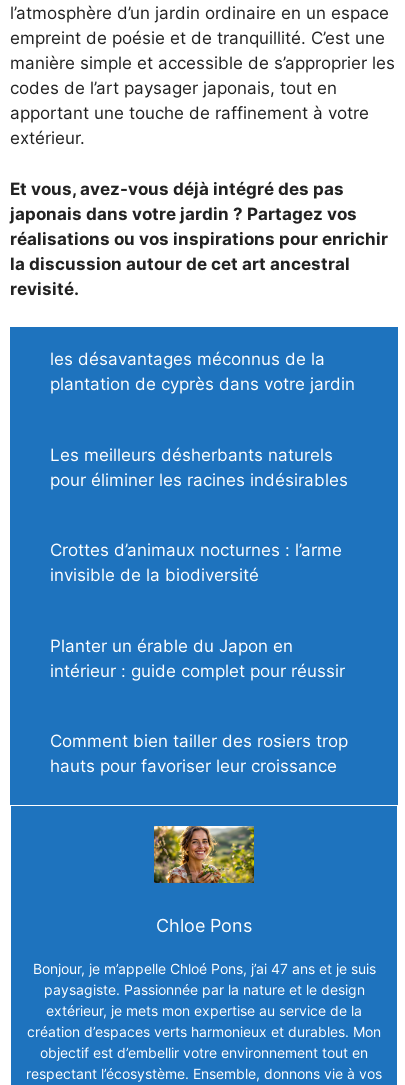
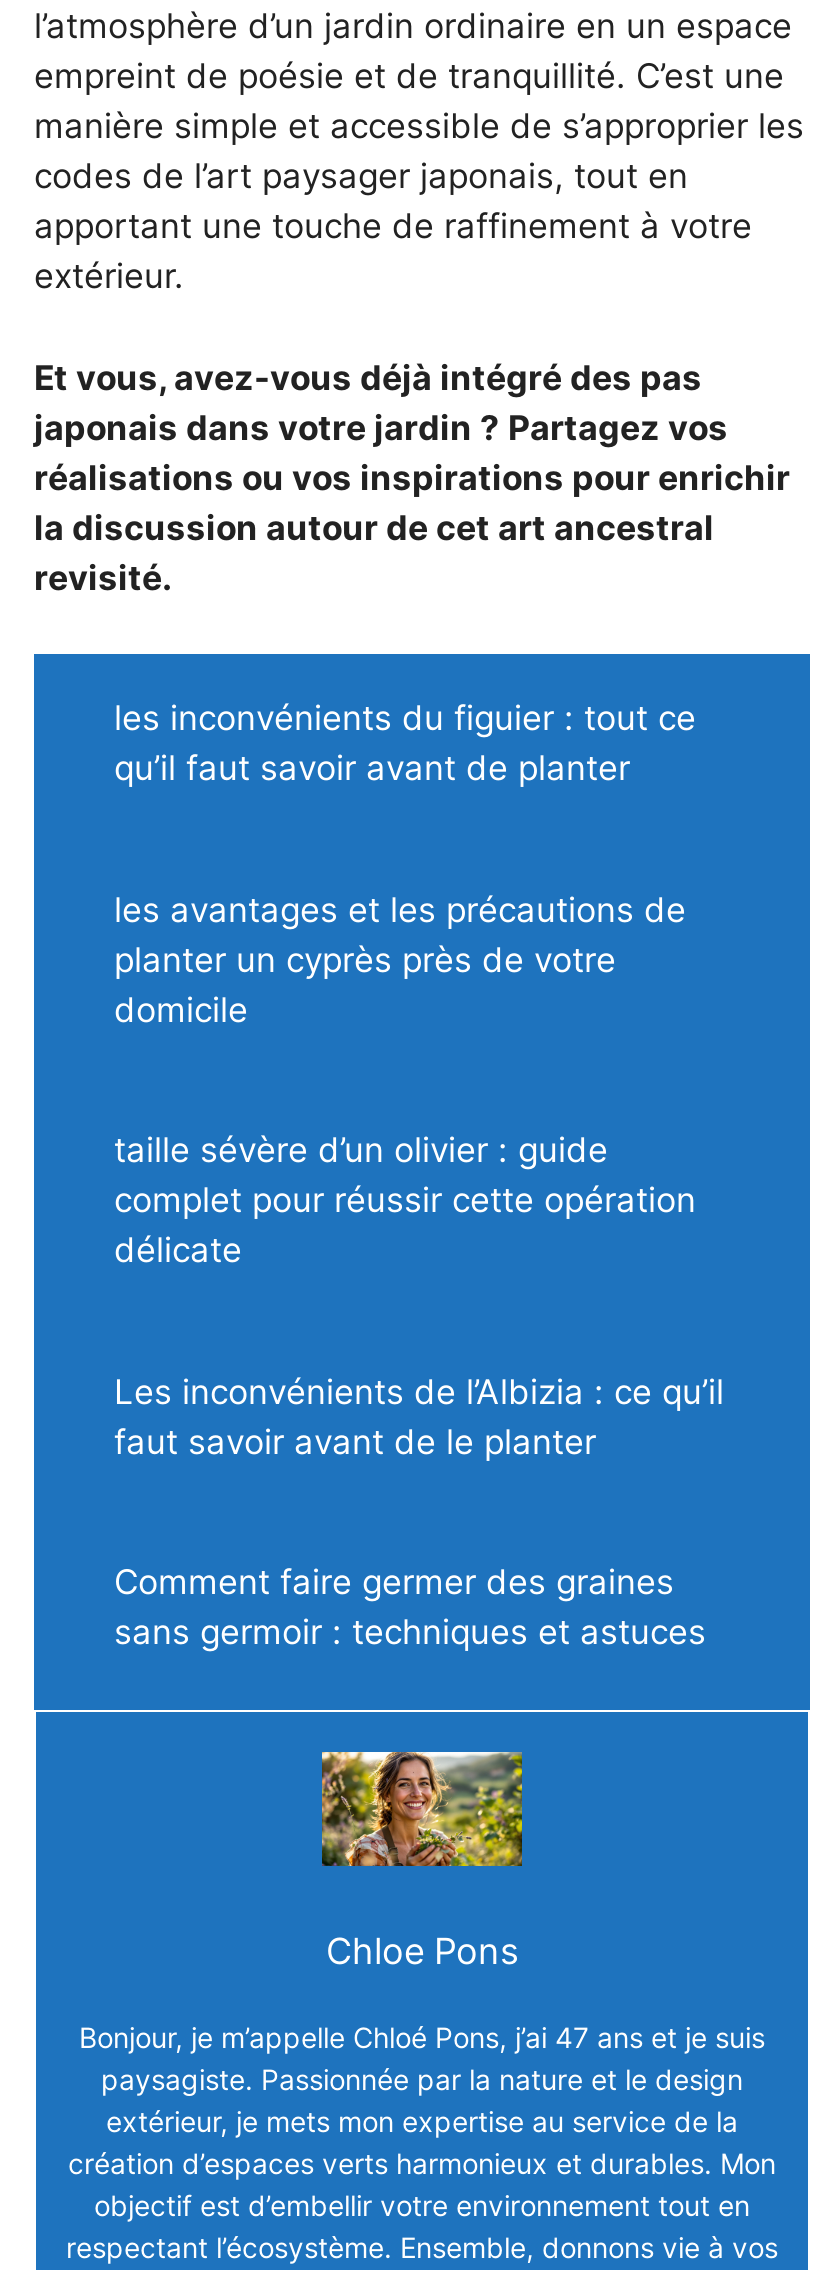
[50,349,355,394] les désavantages méconnus de la | plantation de cyprès dans votre jardin -> [114,699,696,789] les inconvénients du figuier : tout ce | qu’il faut savoir avant de planter
[50,445,348,490] Les meilleurs désherbants naturels | pour éliminer les racines indésirables -> [114,890,686,1030] les avantages et les précautions de | planter un cyprès près de votre | domicile
[50,540,342,585] Crottes d’animaux nocturnes : l’arme | invisible de la biodiversité -> [114,1131,696,1271] taille sévère d’un olivier : guide | complet pour réussir cette opération | délicate
[50,636,345,681] Planter un érable du Japon en | intérieur : guide complet pour réussir -> [114,1372,724,1462] Les inconvénients de l’Albizia : ce qu’il | faut savoir avant de le planter
[50,731,348,776] Comment bien tailler des rosiers trop | hauts pour favoriser leur croissance -> [114,1563,706,1653] Comment faire germer des graines | sans germoir : techniques et astuces

